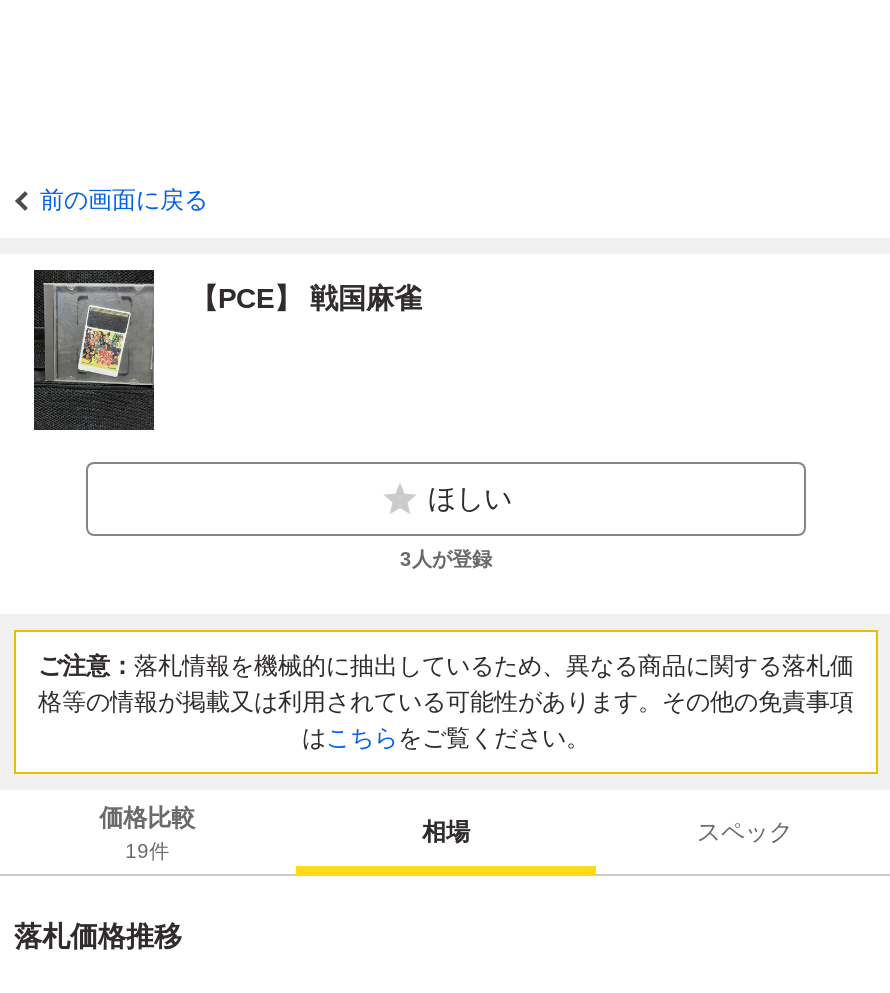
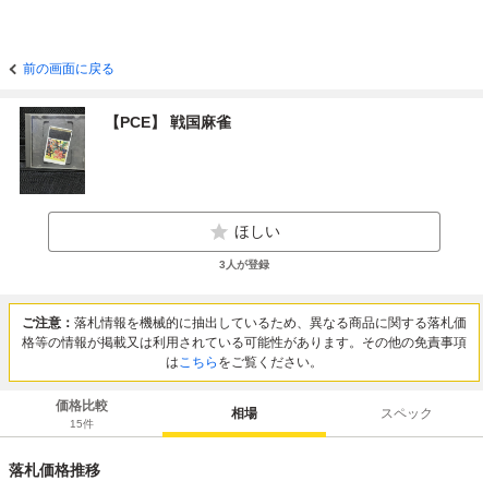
[125,839,169,861] 19件 -> [69,417,93,429] 15件

